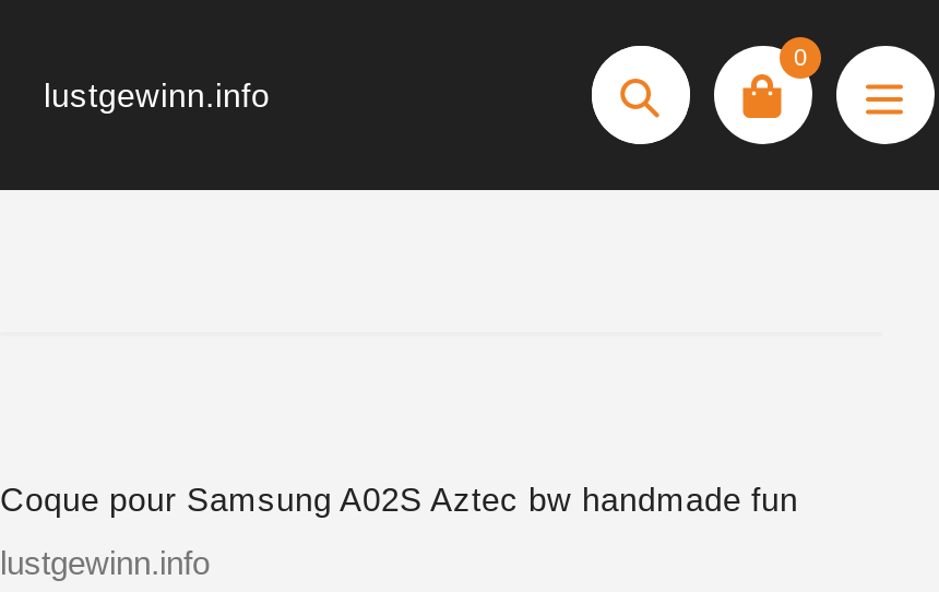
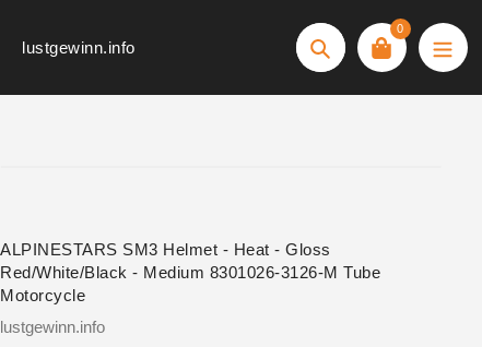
[0,481,798,518] Coque pour Samsung A02S Aztec bw handmade fun -> [0,240,380,304] ALPINESTARS SM3 Helmet - Heat - Gloss | Red/White/Black - Medium 8301026-3126-M Tube | Motorcycle

